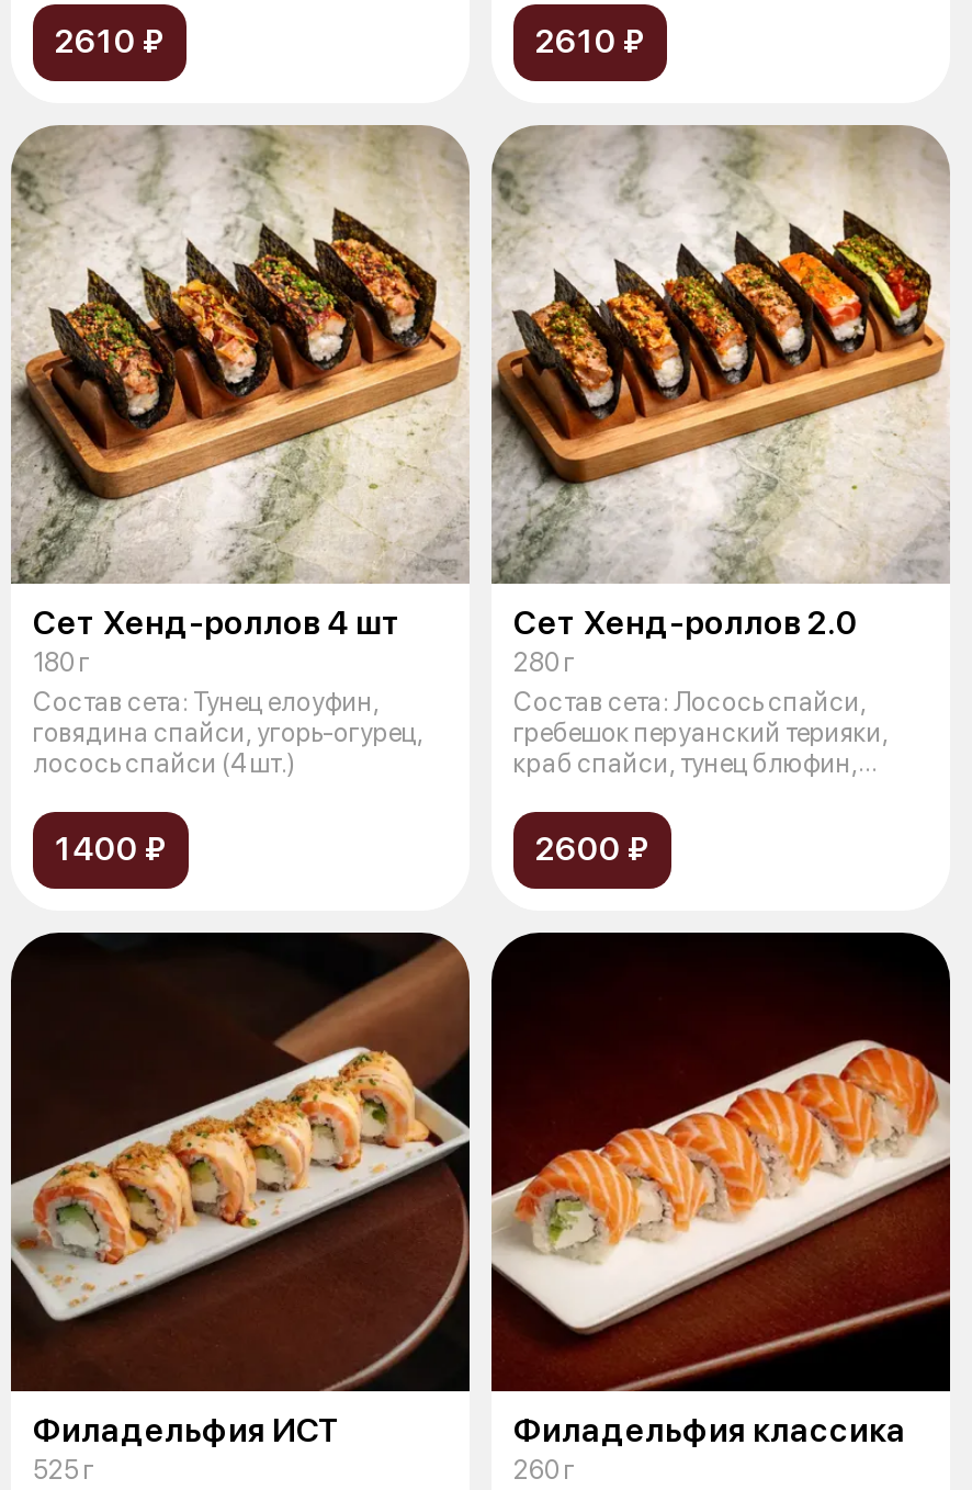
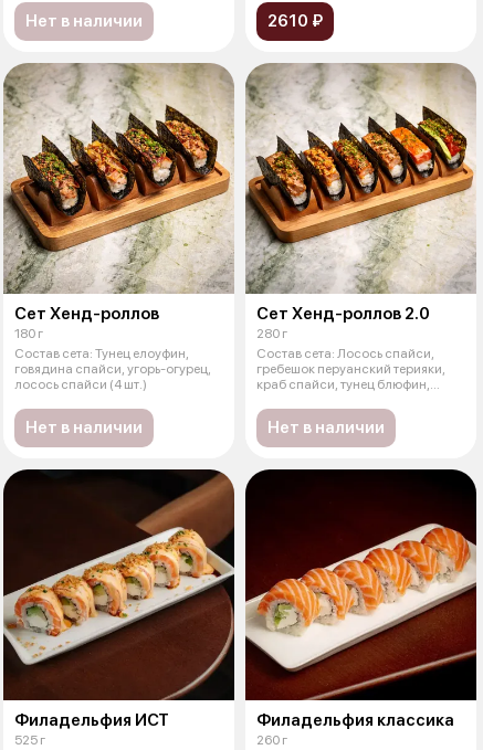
[55,21,165,61] 2610 ₽ -> [25,11,143,30] Нет в наличии
[33,603,402,642] Сет Хенд-роллов 4 шт -> [14,303,159,323] Сет Хенд-роллов
[55,829,167,868] 1400 ₽ -> [25,417,143,437] Нет в наличии
[535,829,649,868] 2600 ₽ -> [267,417,385,437] Нет в наличии

